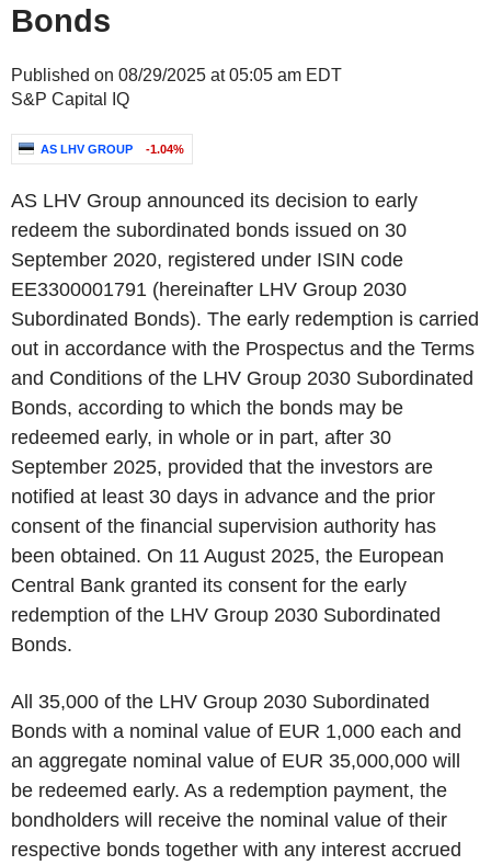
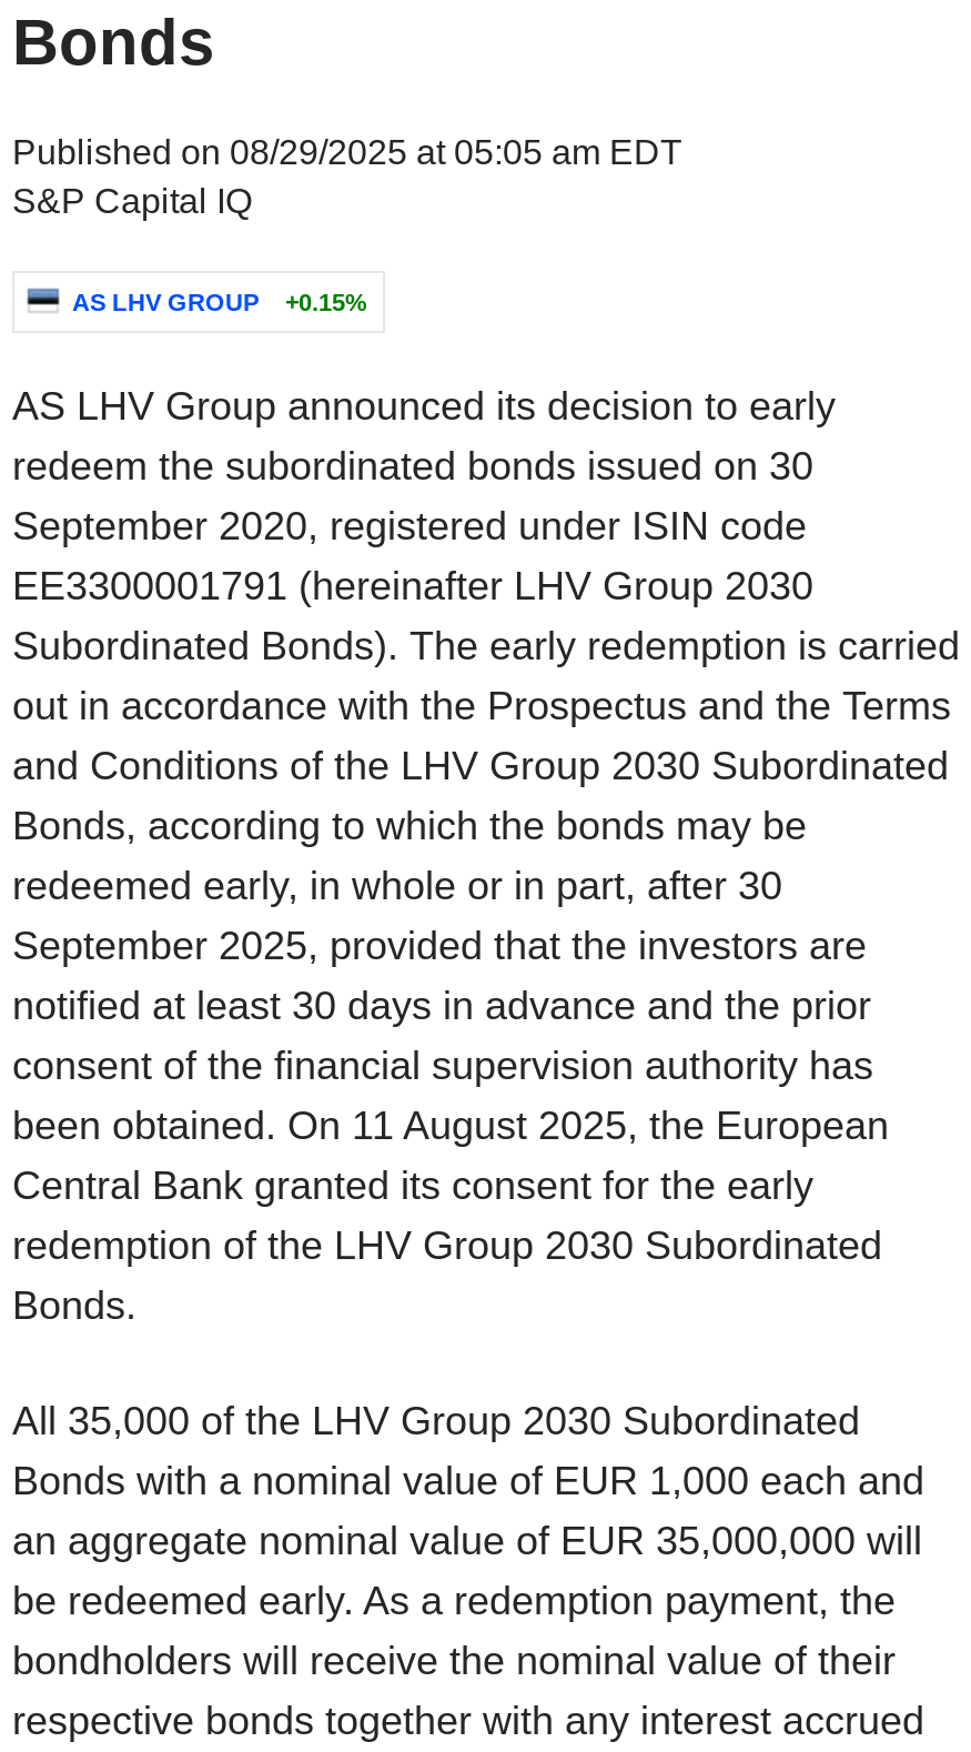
[41,143,184,156] AS LHV GROUP -1.04% -> [72,289,367,315] AS LHV GROUP +0.15%

